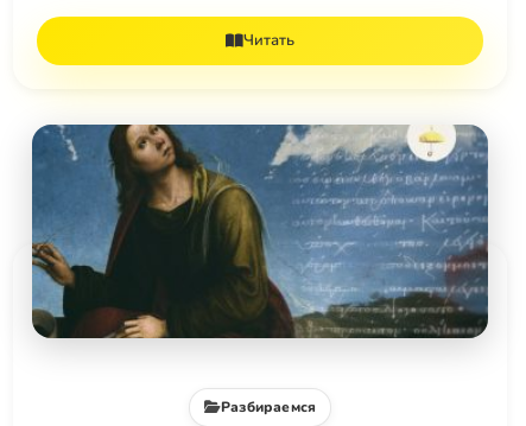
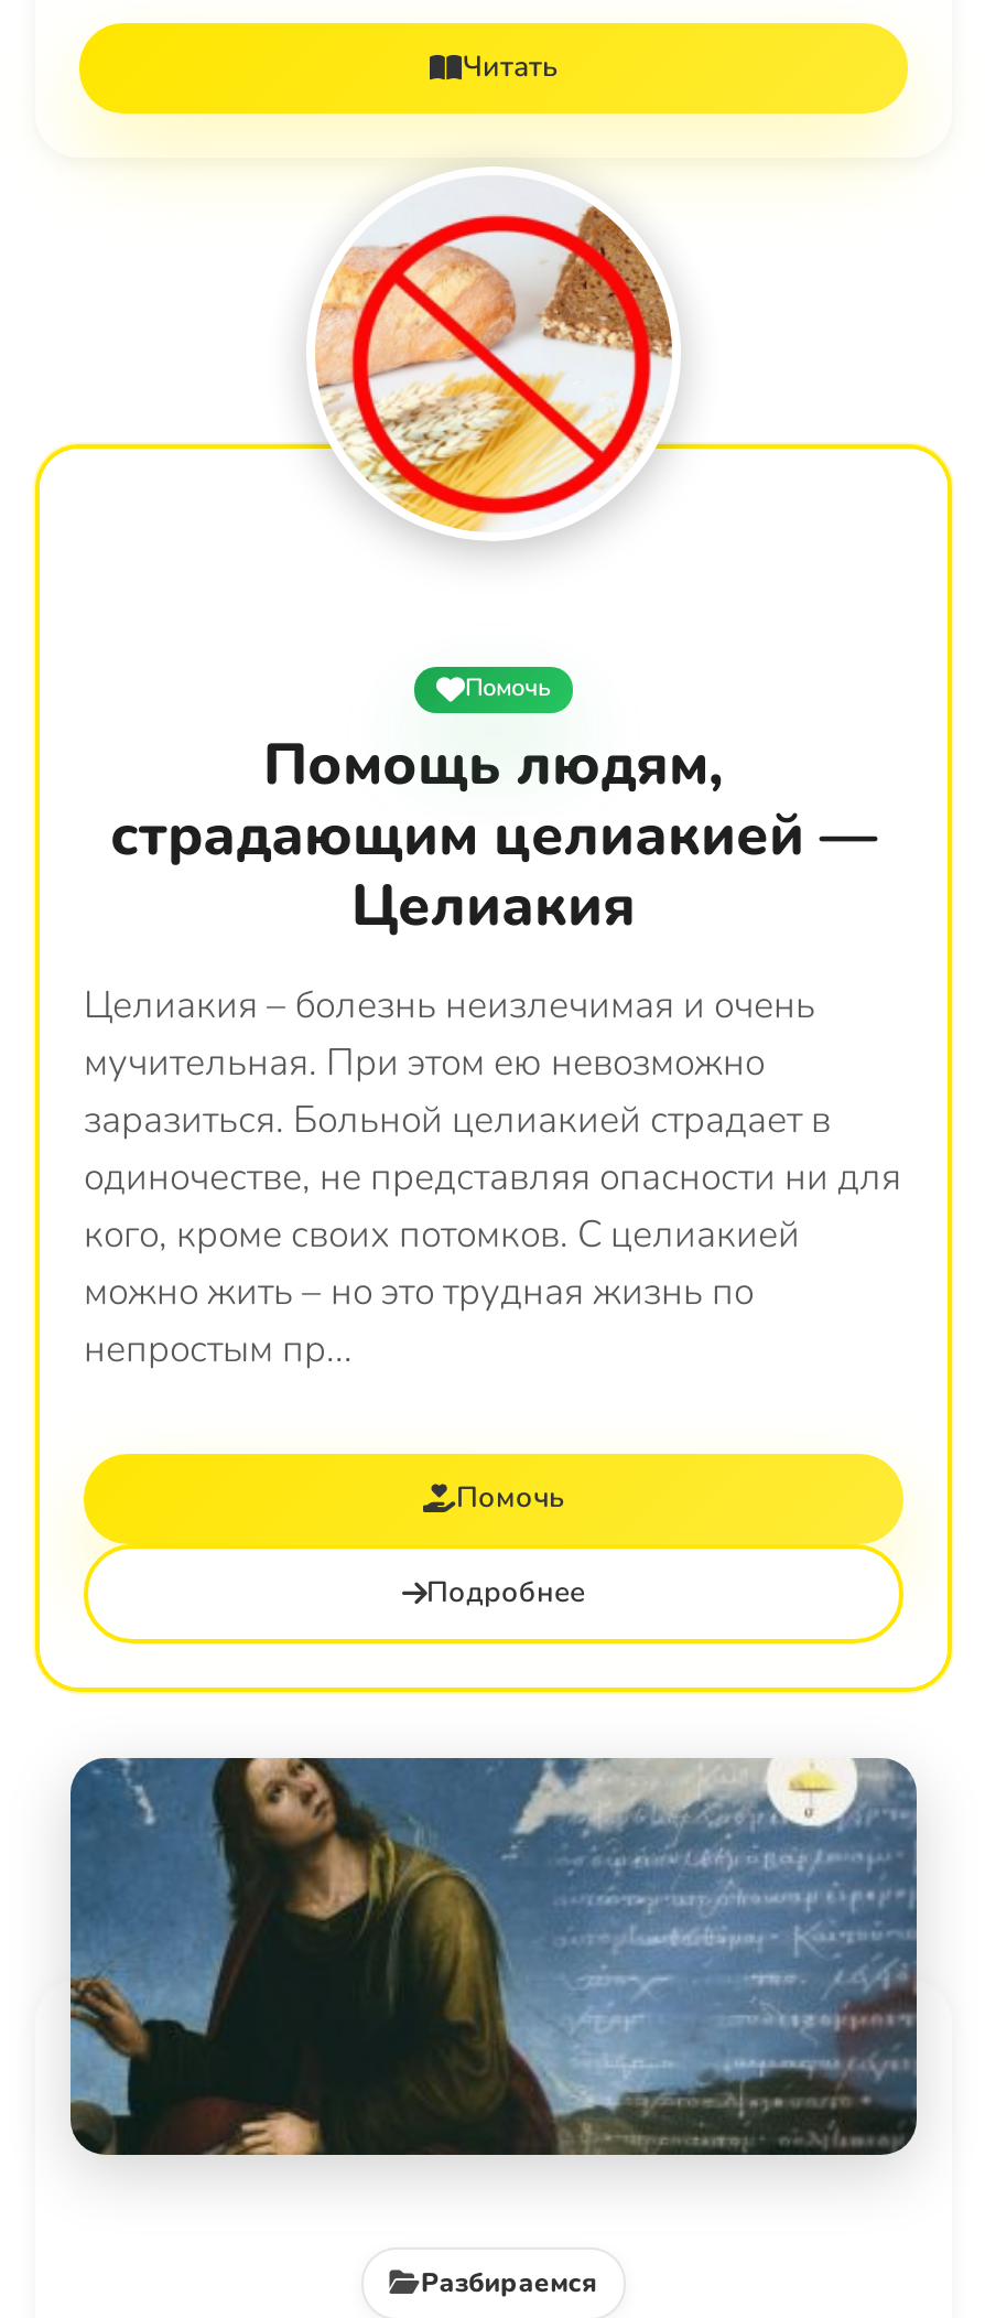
none -> [33,204,954,1694] [image] | Помочь | Помощь людям, | страдающим целиакией — | Целиакия | Целиакия – болезнь неизлечимая и очень | мучительная. При этом ею невозможно | заразиться. Больной целиакией страдает в | одиночестве, не представляя опасности ни для | кого, кроме своих потомков. С целиакией | можно жить – но это трудная жизнь по | непростым пр... | Помочь | Подробнее

